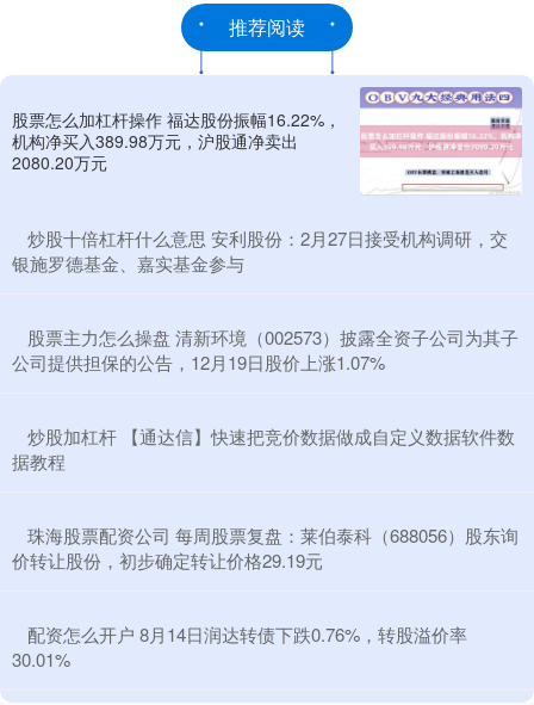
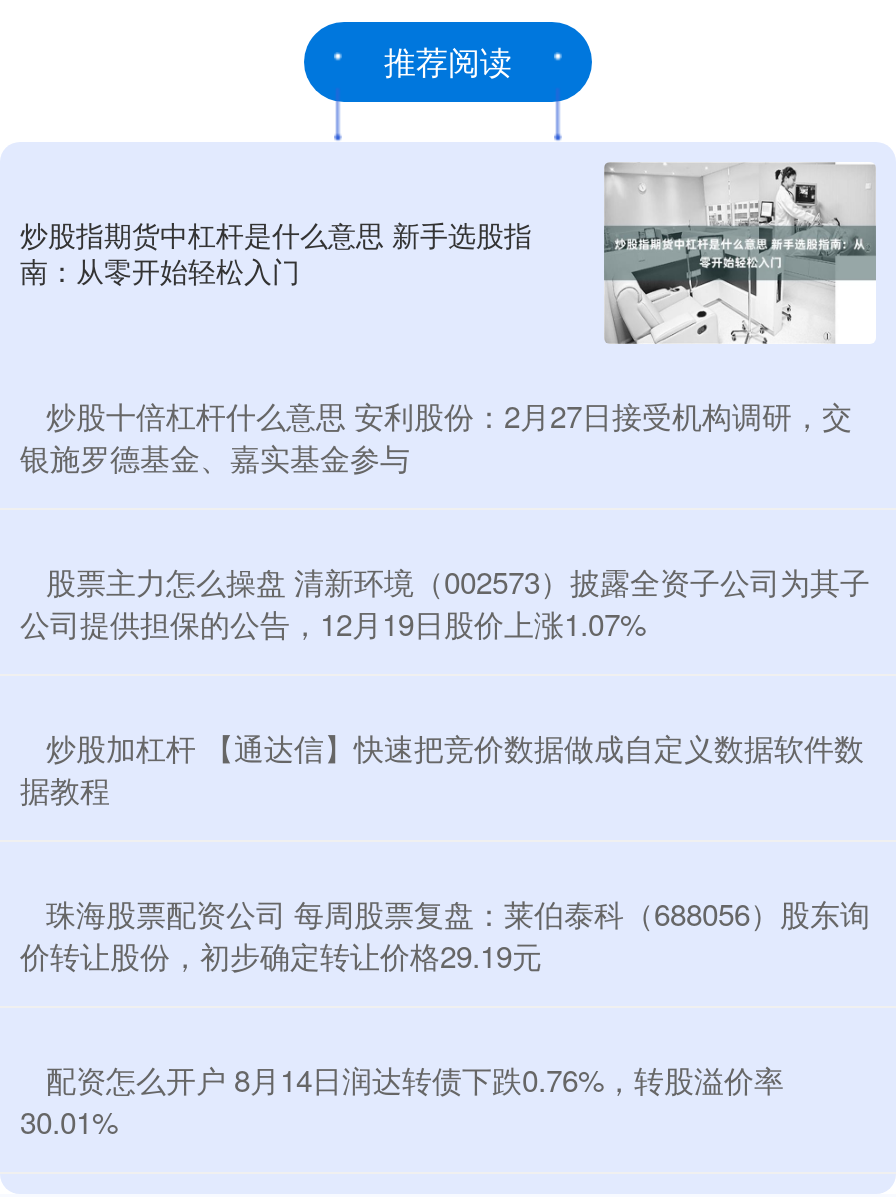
[12,86,522,196] [image] | 股票怎么加杠杆操作 福达股份振幅16.22%， | 机构净买入389.98万元，沪股通净卖出 | 2080.20万元 -> [20,162,878,346] [image] | 炒股指期货中杠杆是什么意思 新手选股指 | 南：从零开始轻松入门

